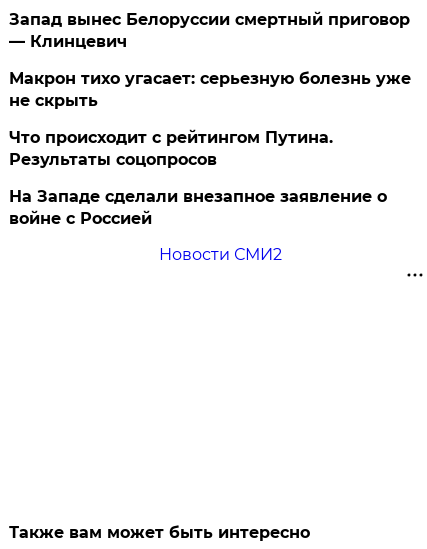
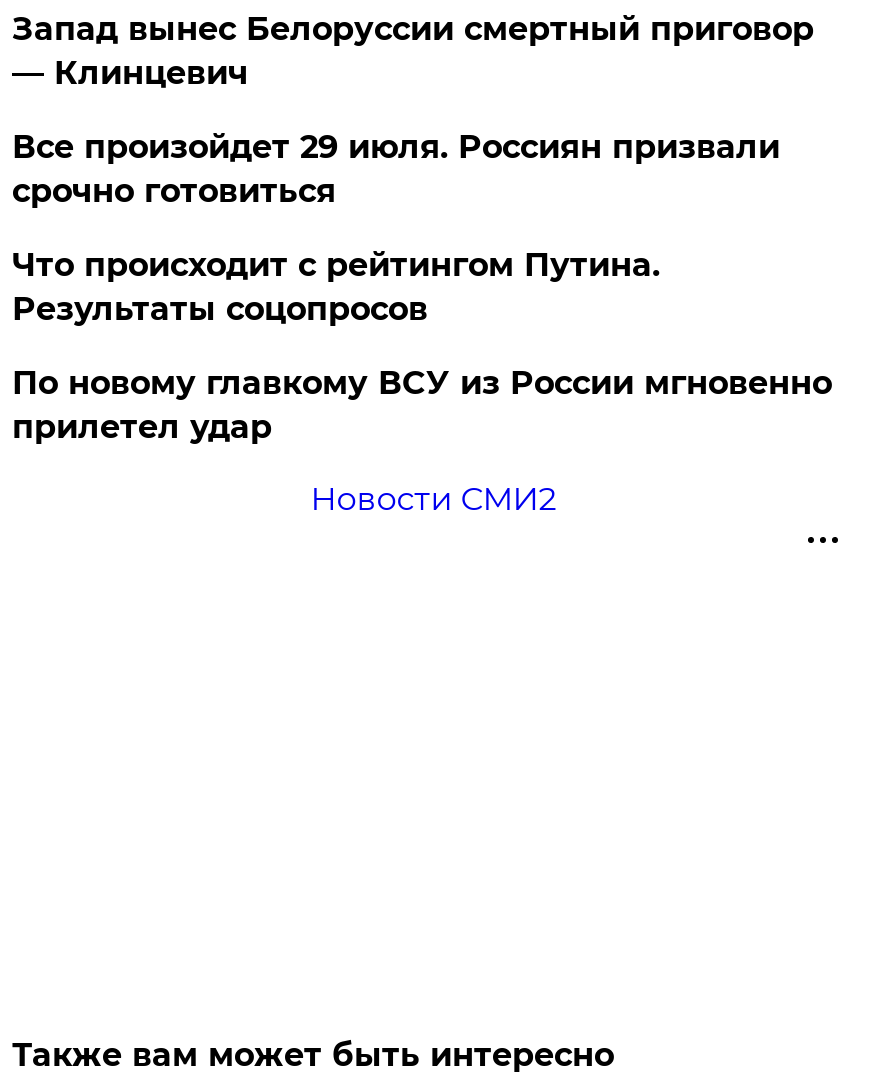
[9,69,411,110] Макрон тихо угасает: серьезную болезнь уже | не скрыть -> [12,128,780,210] Все произойдет 29 июля. Россиян призвали | срочно готовиться
[9,187,387,228] На Западе сделали внезапное заявление о | войне с Россией -> [12,364,832,446] По новому главкому ВСУ из России мгновенно | прилетел удар

